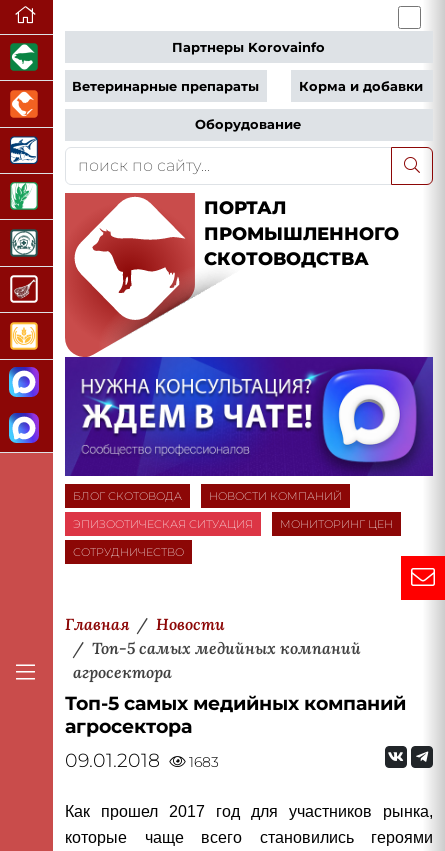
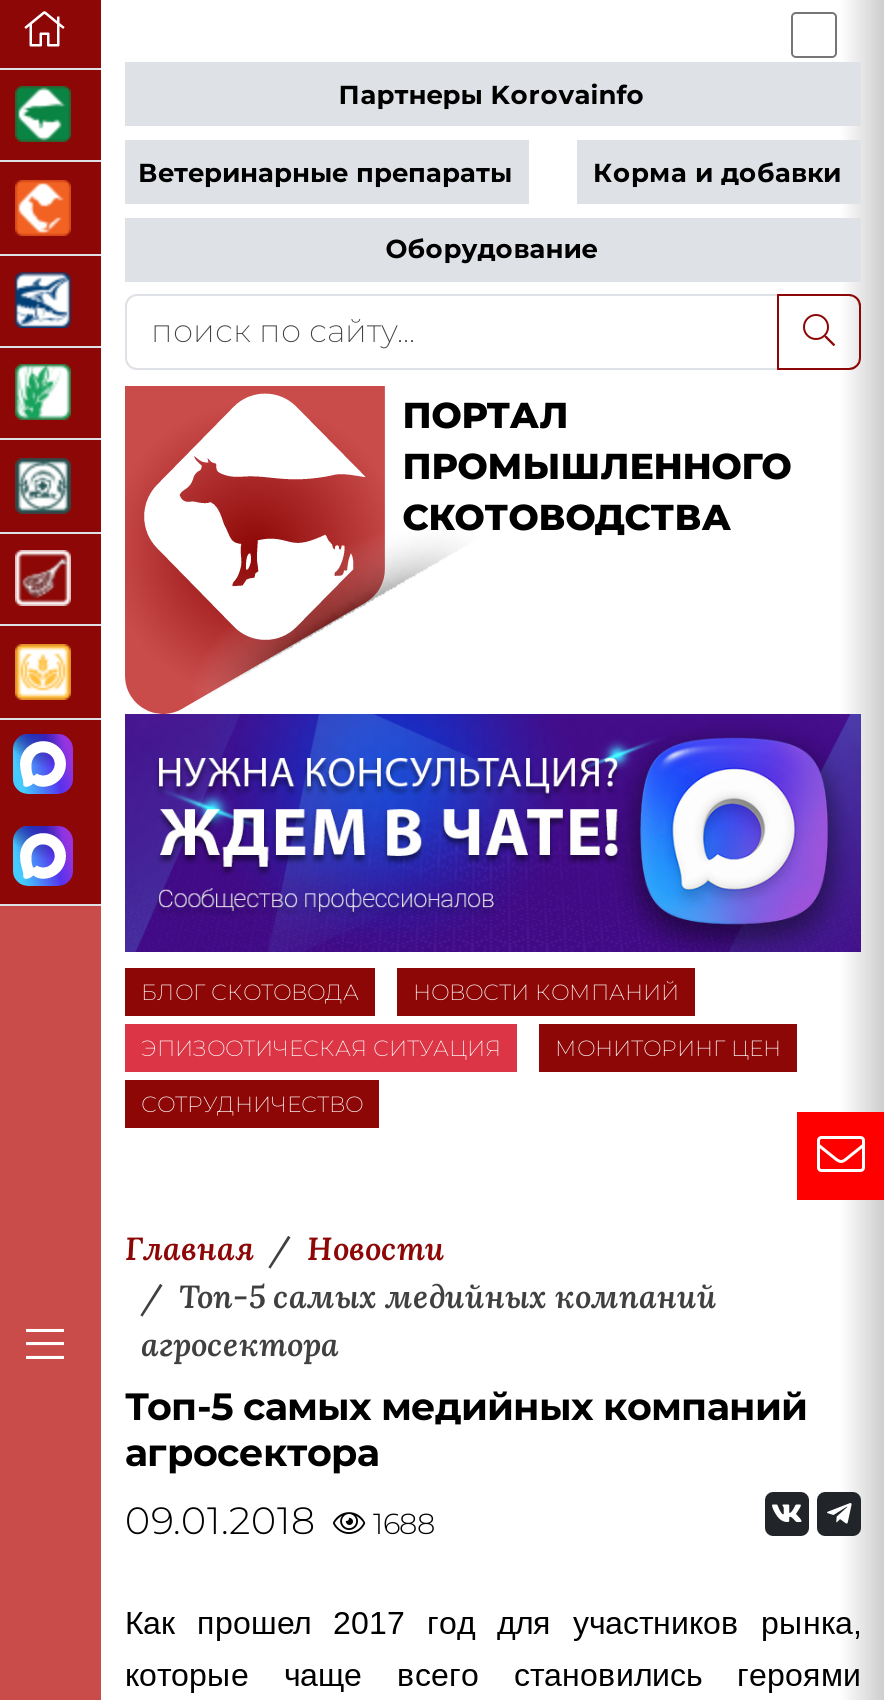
[65,747,219,771] 09.01.2018 1683 -> [125,1495,435,1543] 09.01.2018 1688

